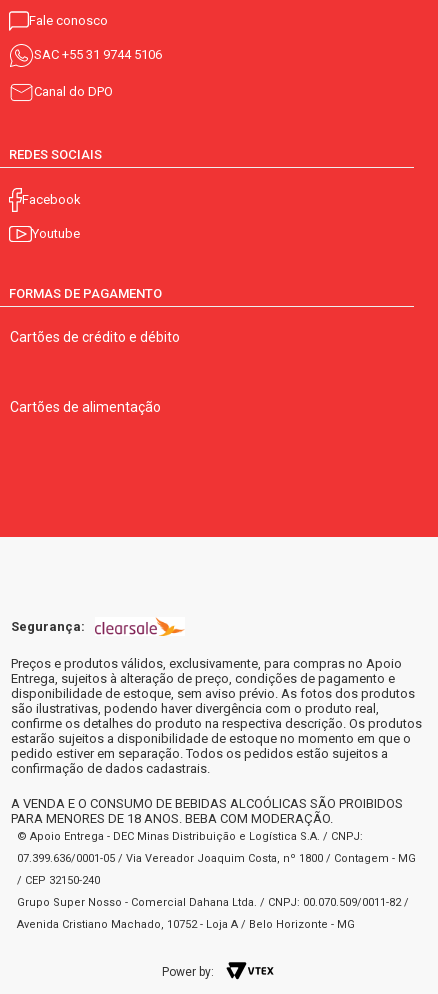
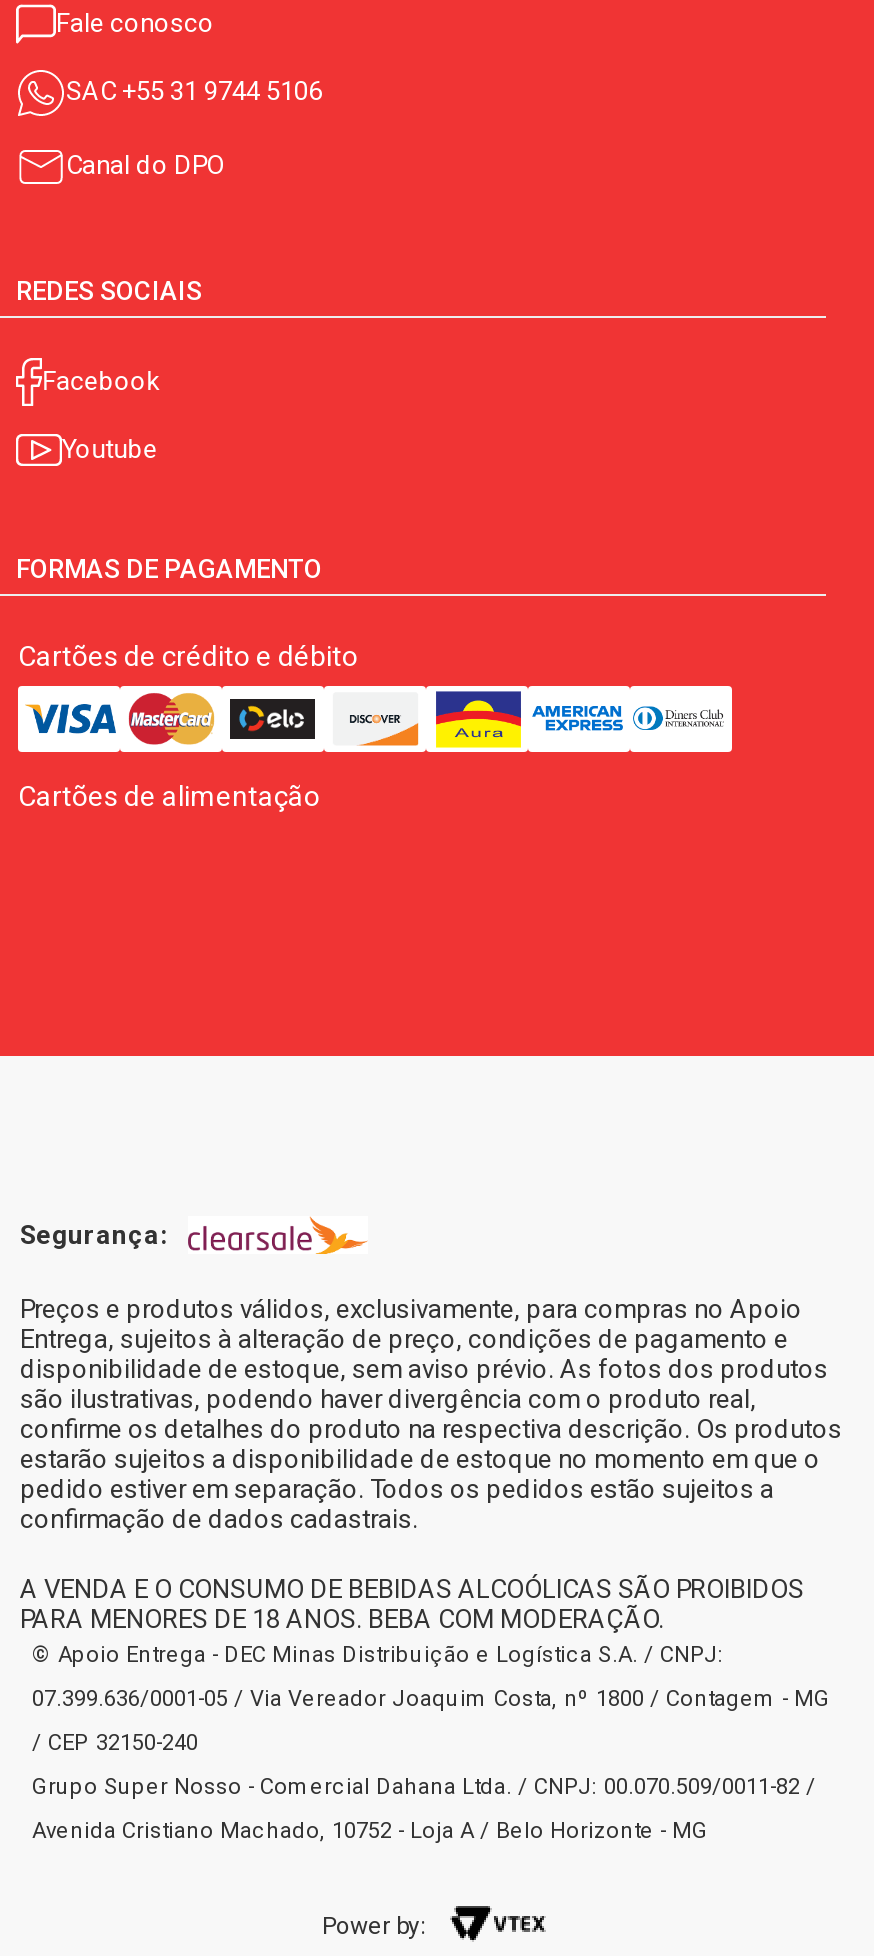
none -> [16,684,734,754] [image]

